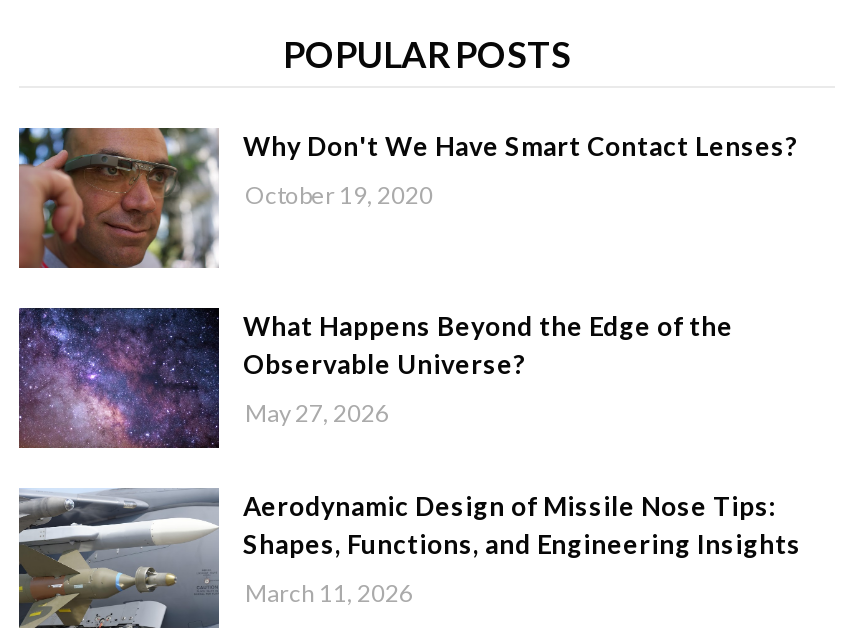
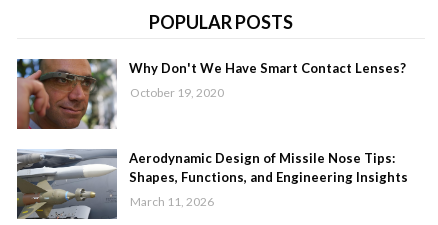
[19,306,733,450] [image] | What Happens Beyond the Edge of the | Observable Universe? | May 27, 2026 -> none

